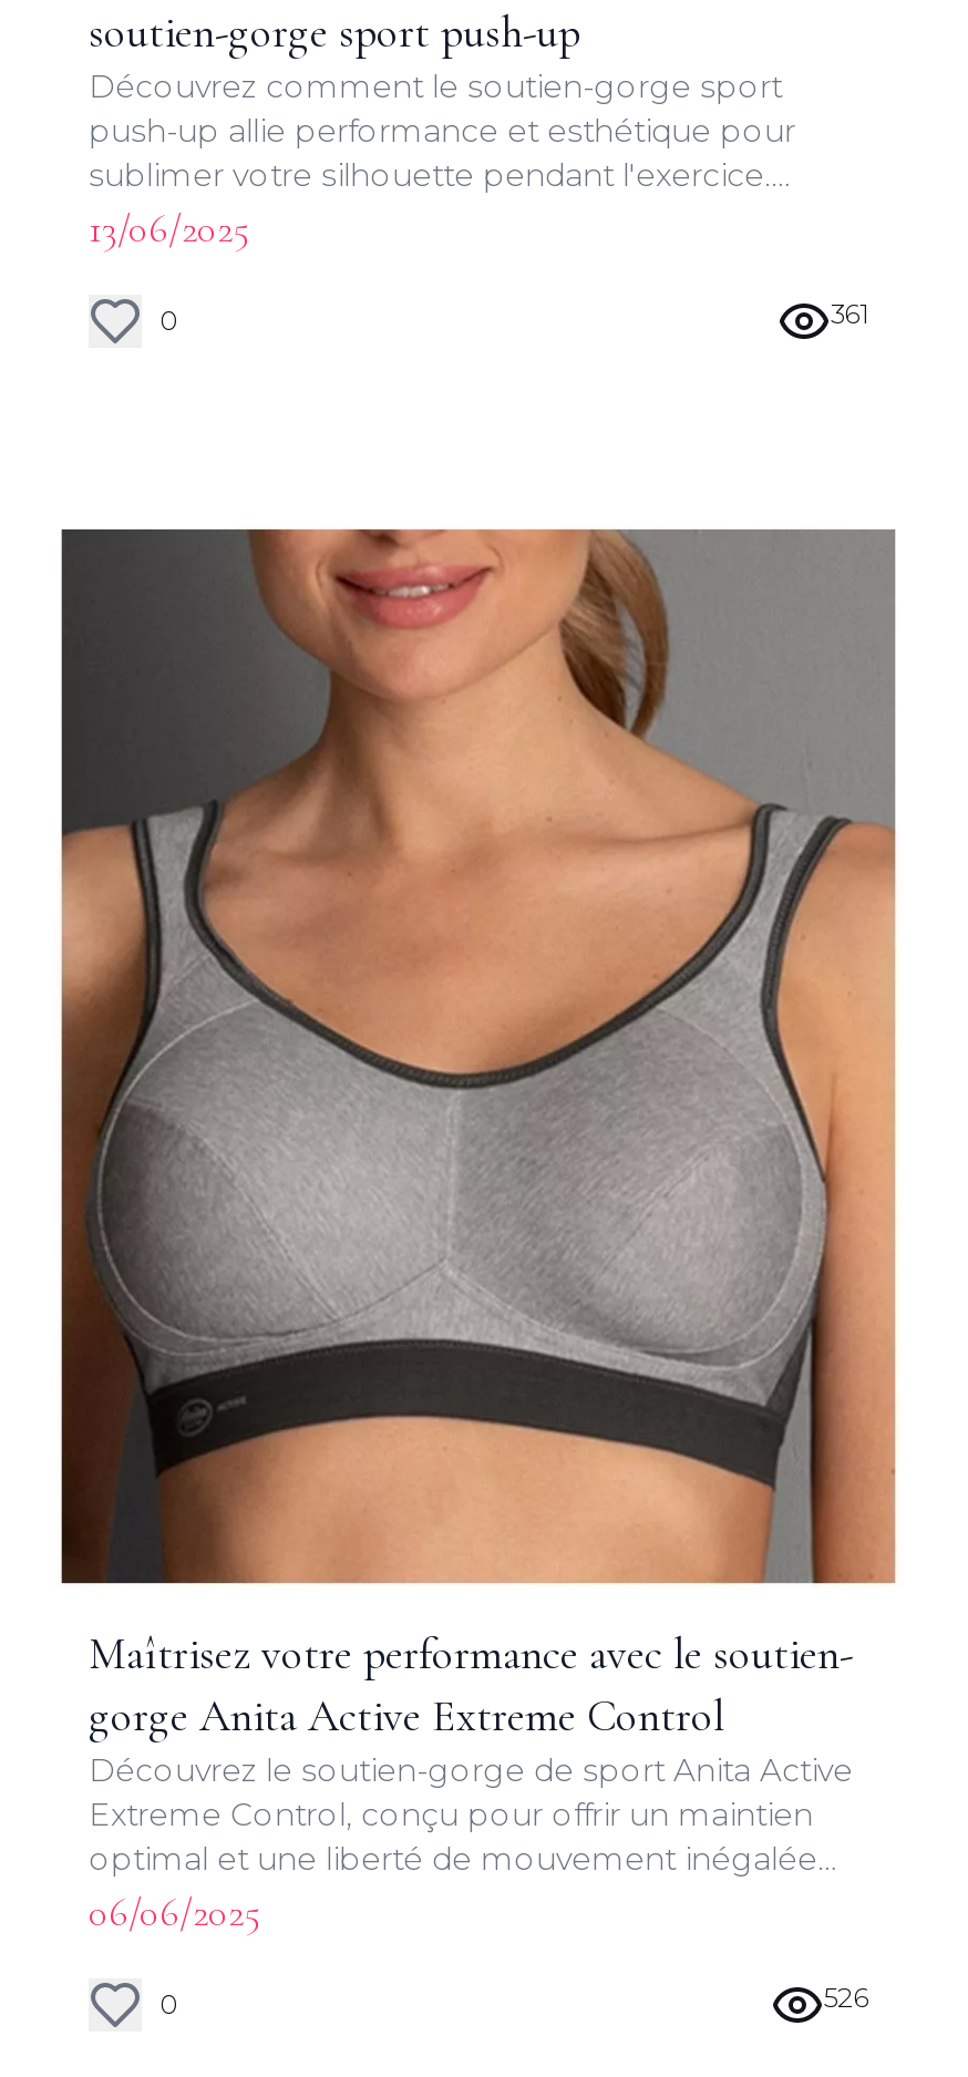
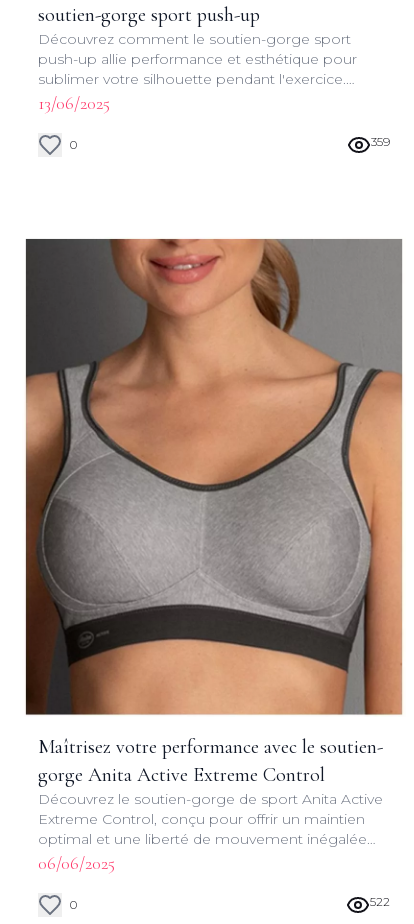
[831,297,868,330] 361 -> [371,134,390,149] 359
[824,1981,868,2014] 526 -> [370,894,390,909] 522

